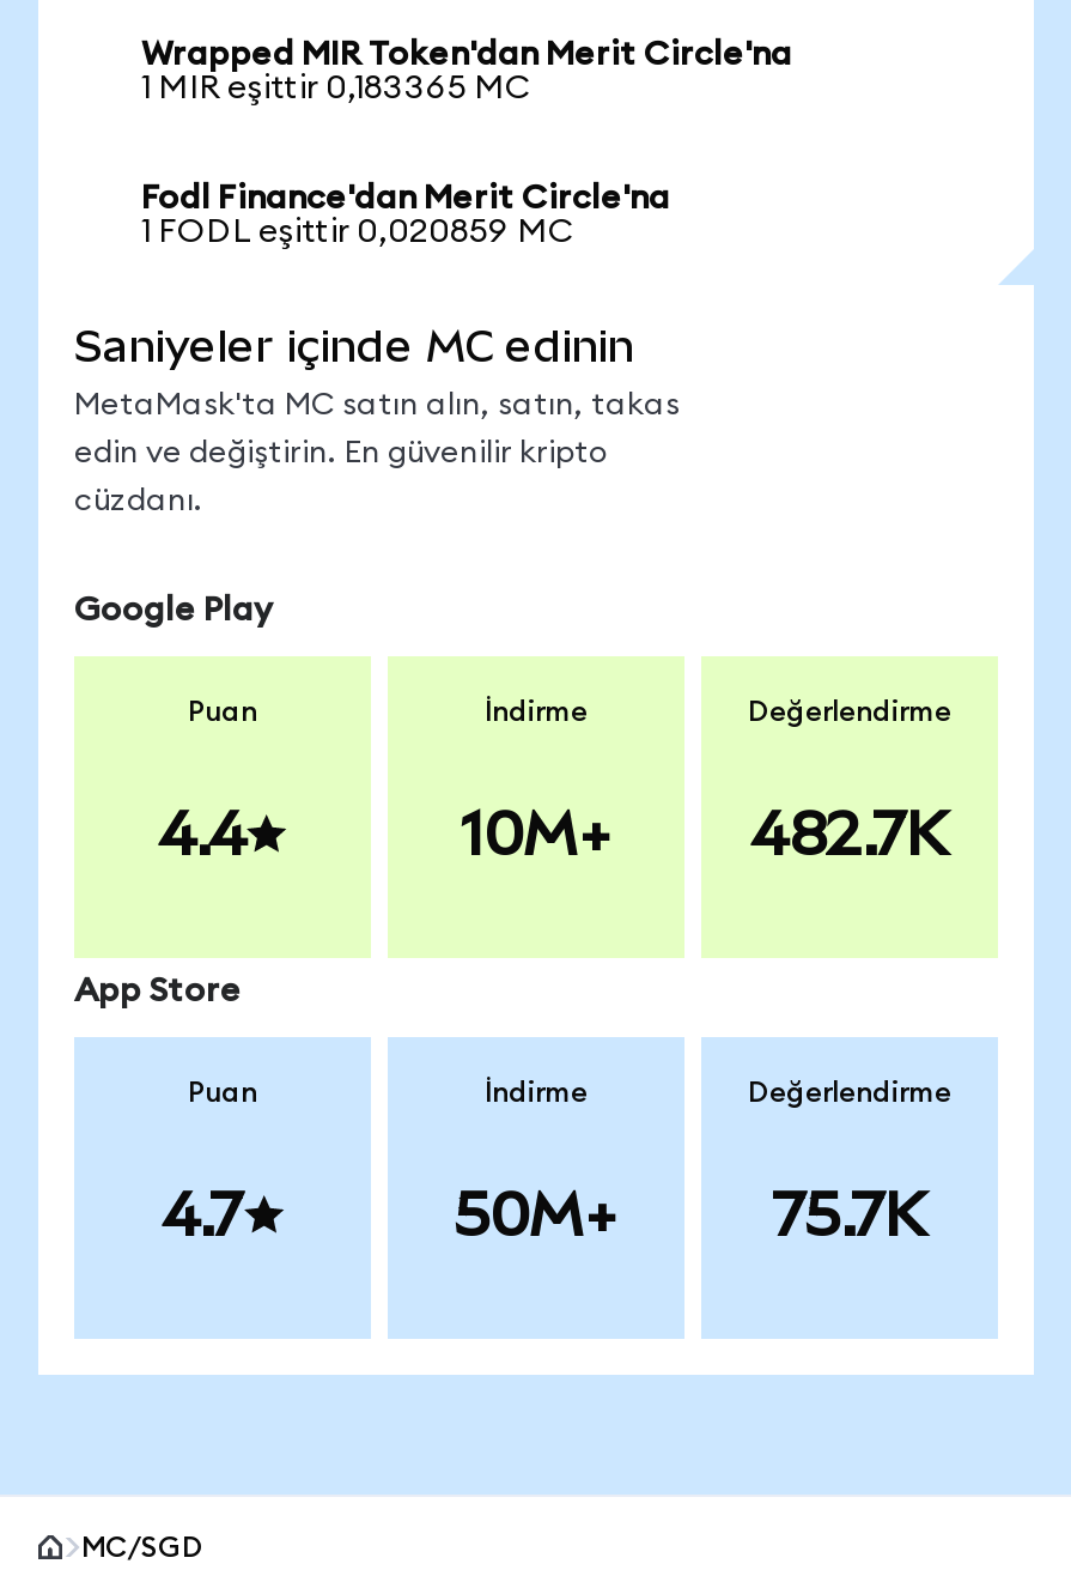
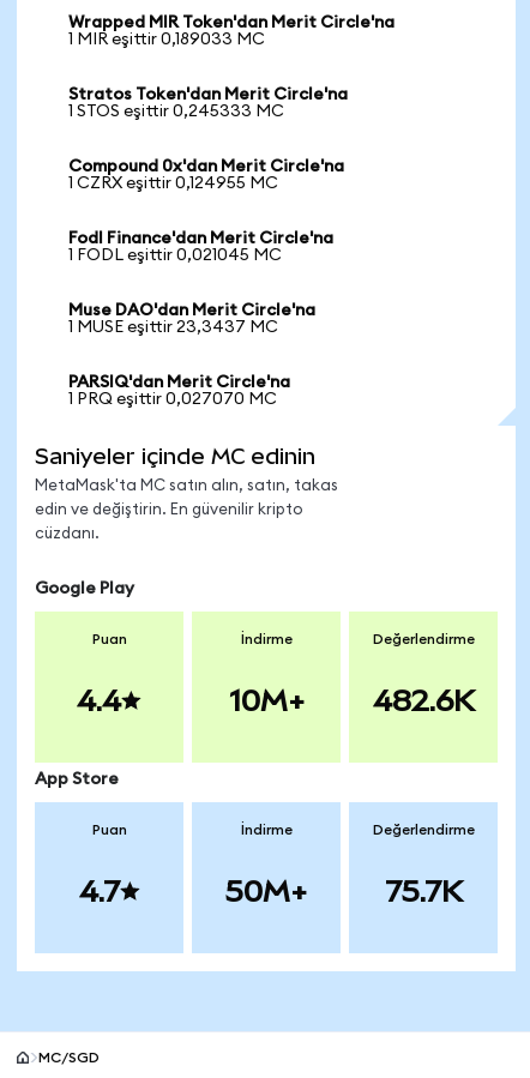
[141,72,531,105] 1 MIR eşittir 0,183365 MC -> [68,31,348,192] 1 MIR eşittir 0,189033 MC | Stratos Token'dan Merit Circle'na | 1 STOS eşittir 0,245333 MC | Compound 0x'dan Merit Circle'na | 1 CZRX eşittir 0,124955 MC
[141,216,574,249] 1 FODL eşittir 0,020859 MC -> [68,247,315,408] 1 FODL eşittir 0,021045 MC | Muse DAO'dan Merit Circle'na | 1 MUSE eşittir 23,3437 MC | PARSIQ'dan Merit Circle'na | 1 PRQ eşittir 0,027070 MC
[750,800,949,867] 482.7K -> [372,683,474,717] 482.6K

